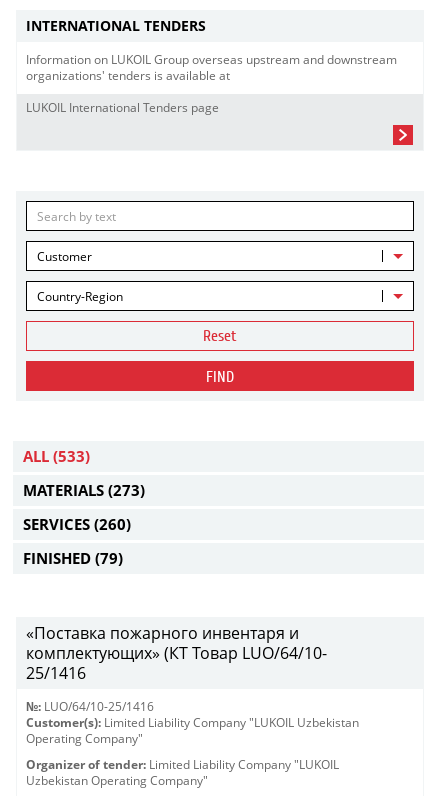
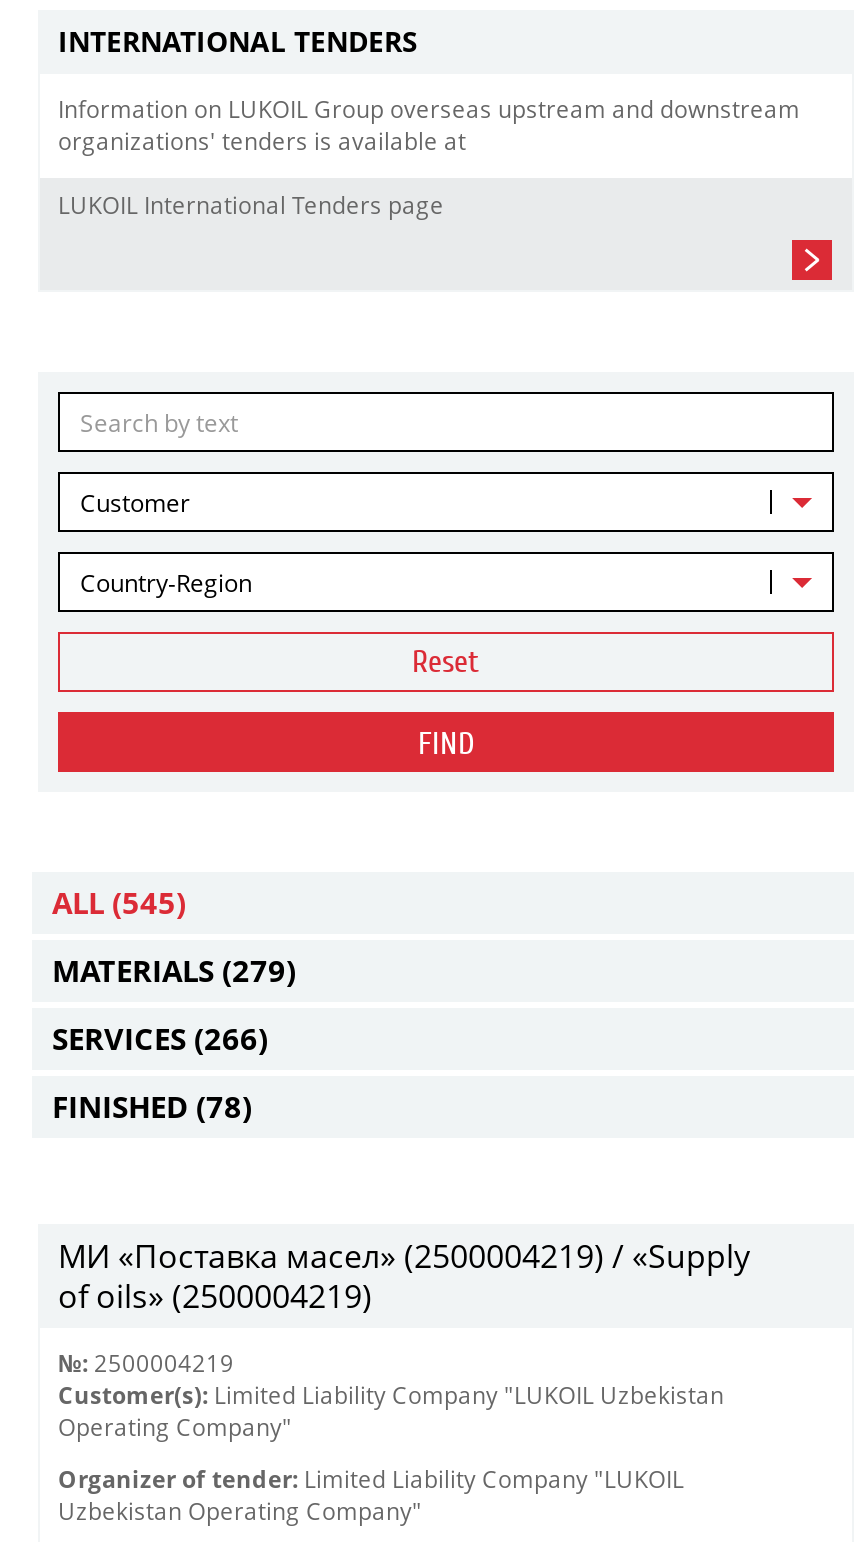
[23,446,90,466] ALL (533) -> [52,882,186,922] ALL (545)
[23,480,145,500] MATERIALS (273) -> [52,950,296,990] MATERIALS (279)
[23,514,131,534] SERVICES (260) -> [52,1018,268,1058] SERVICES (266)
[23,548,123,568] FINISHED (79) -> [52,1086,252,1126] FINISHED (78)
[26,622,327,684] «Поставка пожарного инвентаря и | комплектующих» (КТ Товар LUO/64/10- | 25/1416 -> [58,1234,750,1318] МИ «Поставка масел» (2500004219) / «Supply | of oils» (2500004219)
[26,699,154,714] №: LUO/64/10-25/1416 -> [58,1348,234,1378] №: 2500004219

